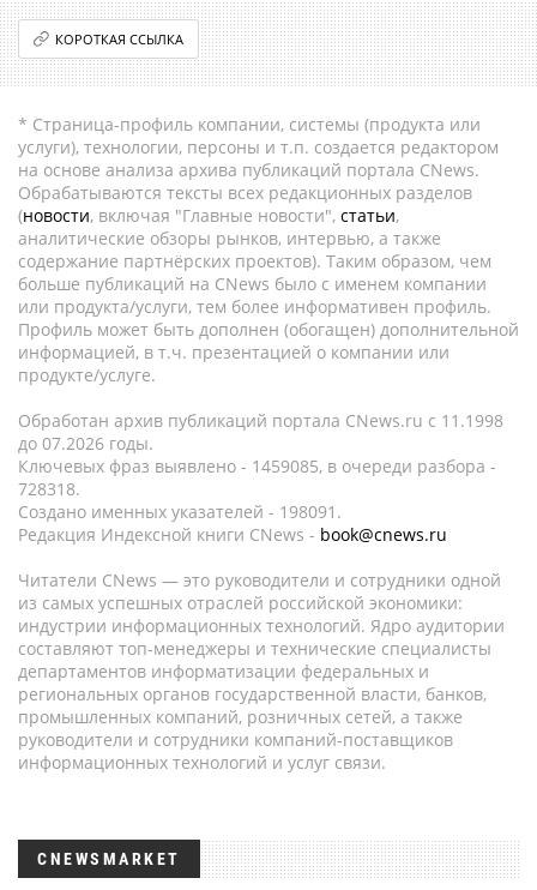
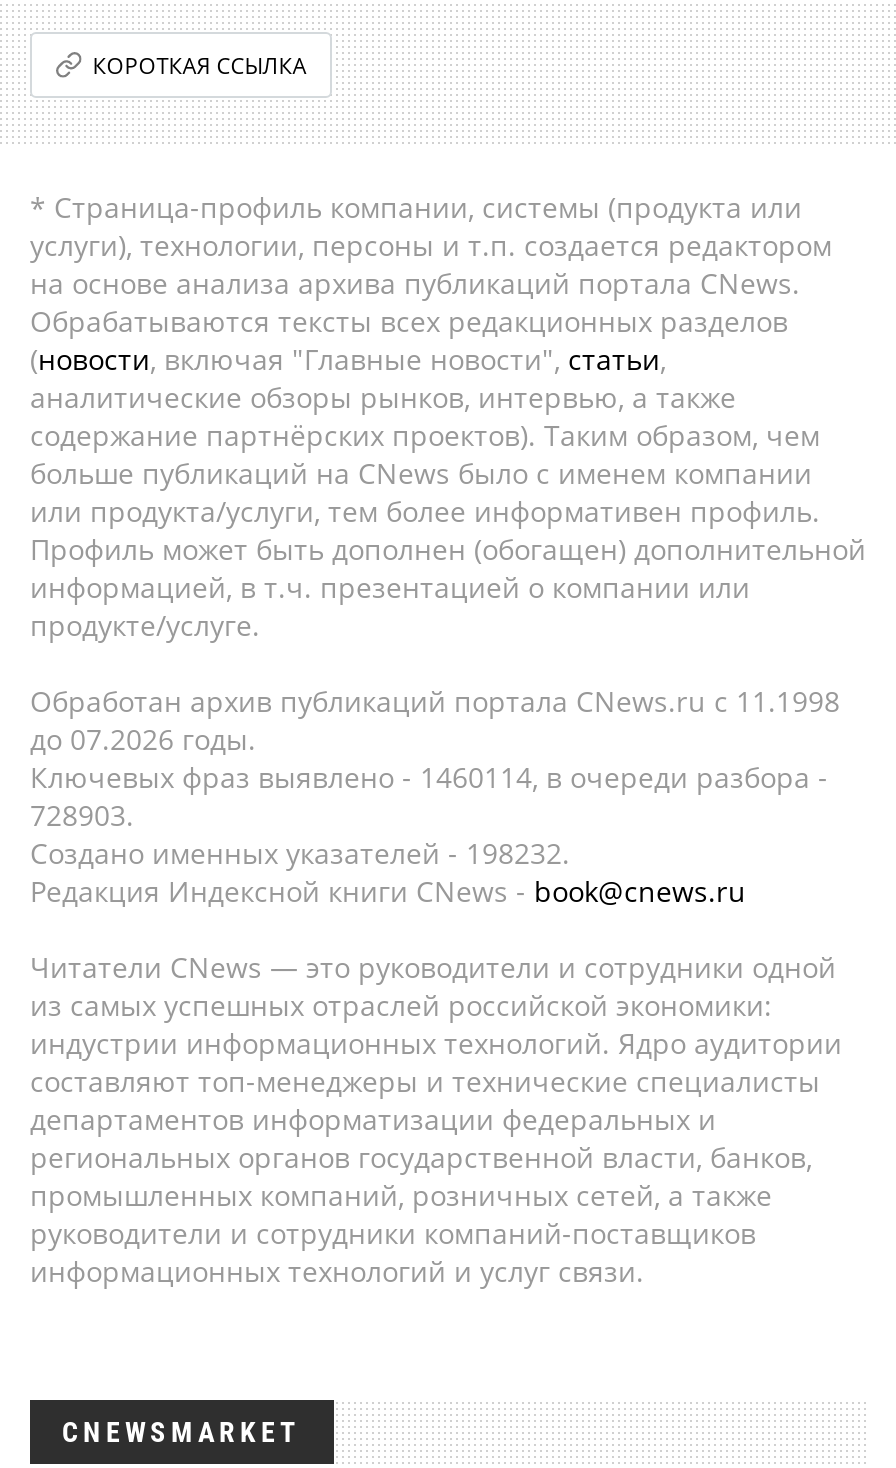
[18,455,496,477] Ключевых фраз выявлено - 1459085, в очереди разбора - -> [30,758,828,796] Ключевых фраз выявлено - 1460114, в очереди разбора -
[18,477,80,500] 728318. -> [30,796,134,834] 728903.
[18,500,342,523] Создано именных указателей - 198091. -> [30,834,570,872] Создано именных указателей - 198232.

